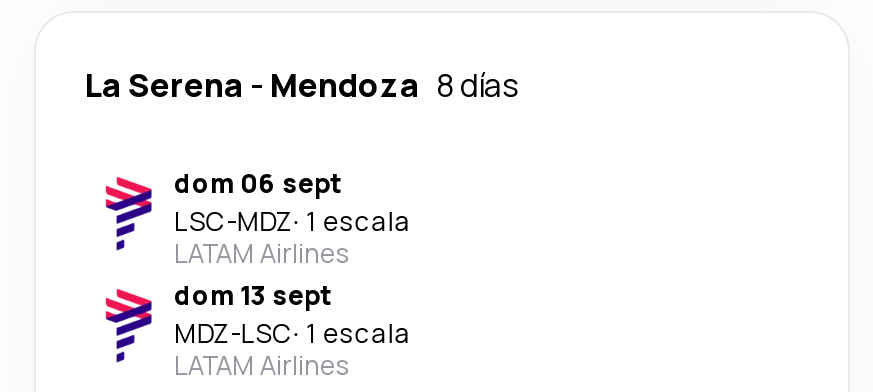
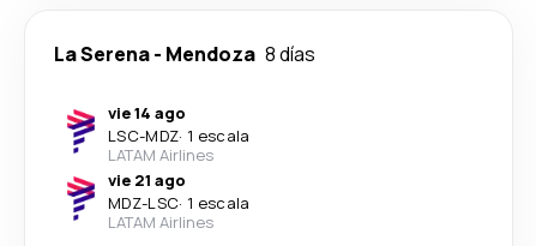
[174,165,342,201] dom 06 sept -> [108,102,186,124] vie 14 ago
[174,277,332,313] dom 13 sept -> [108,169,186,191] vie 21 ago

